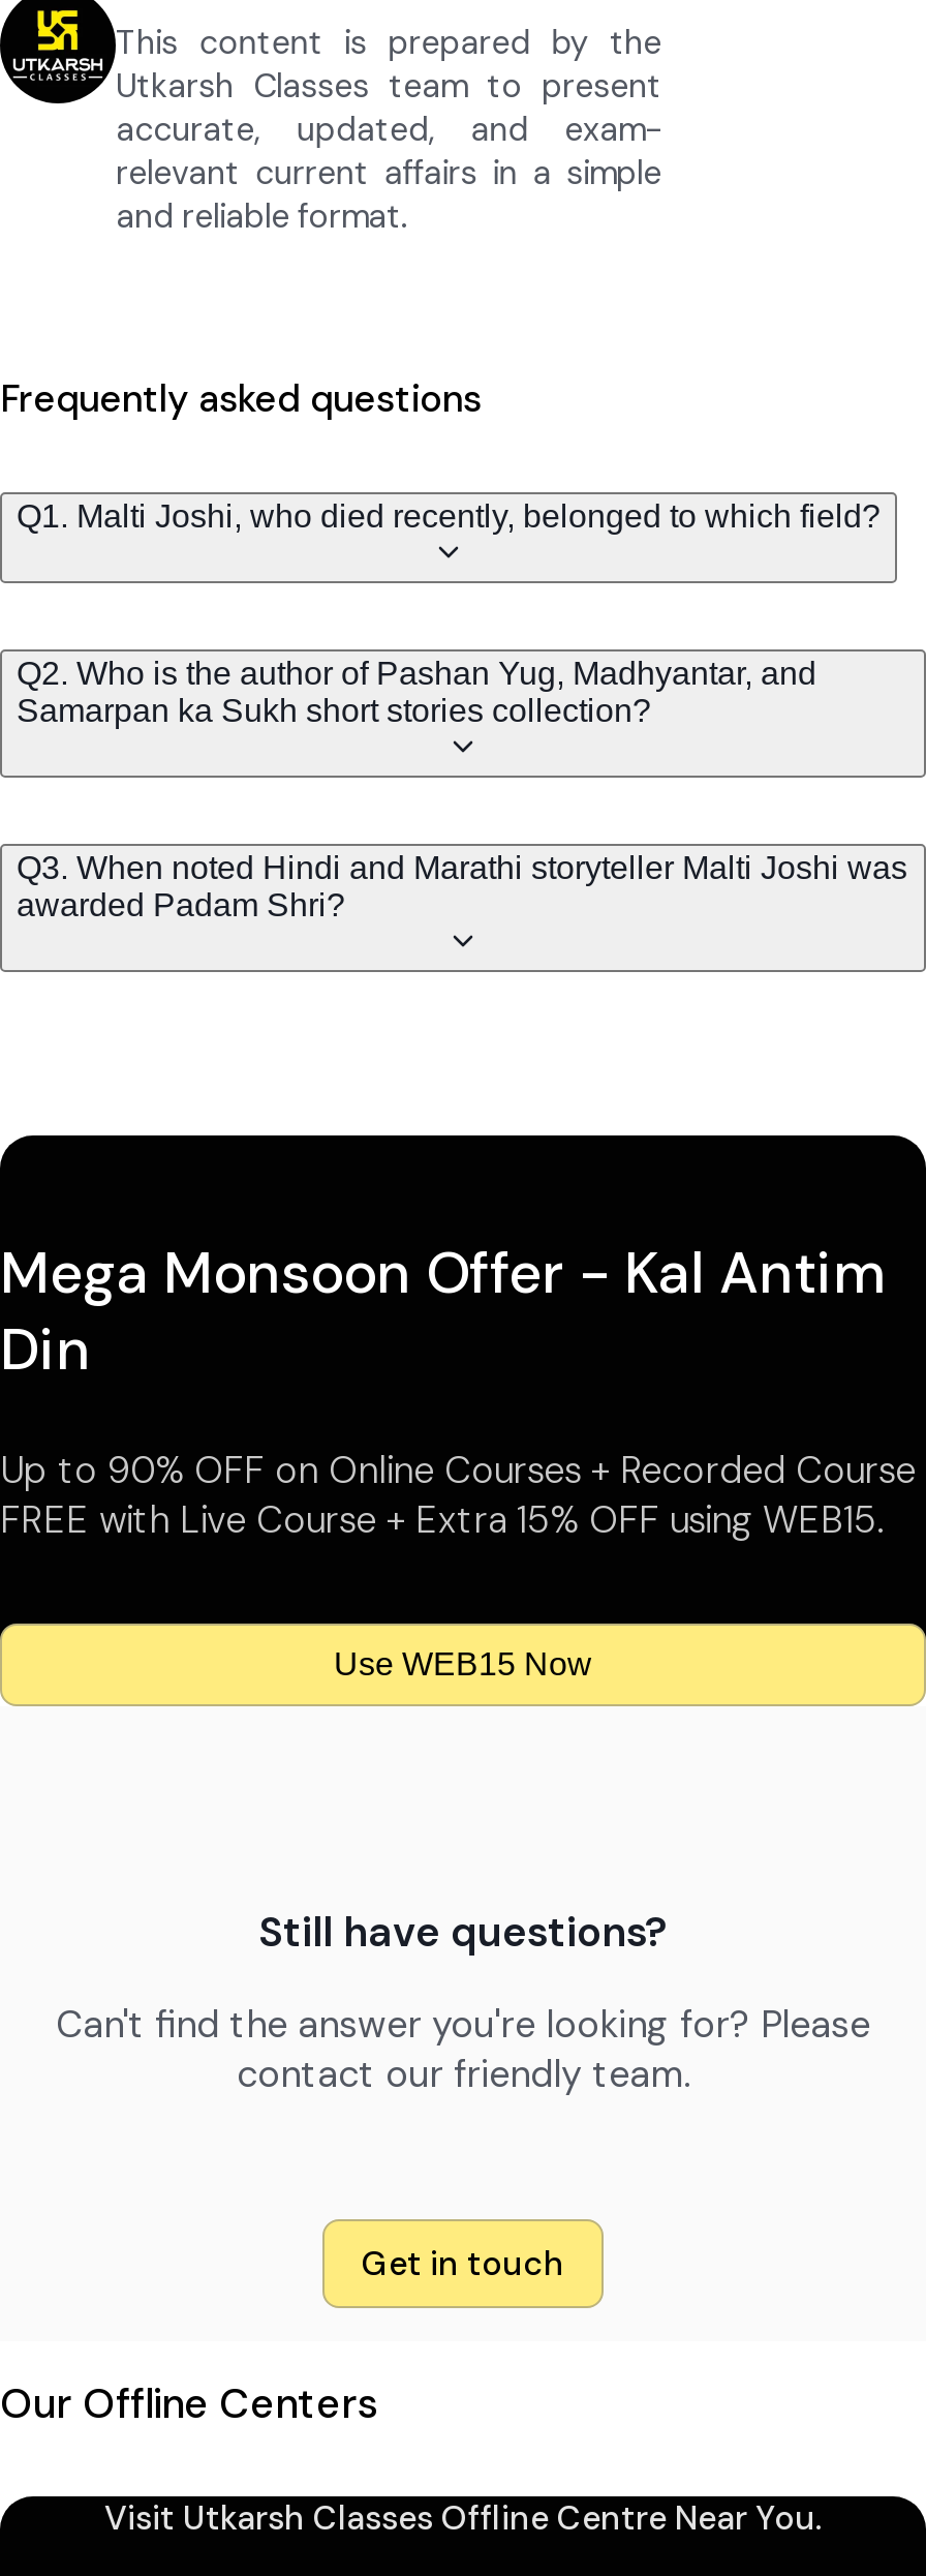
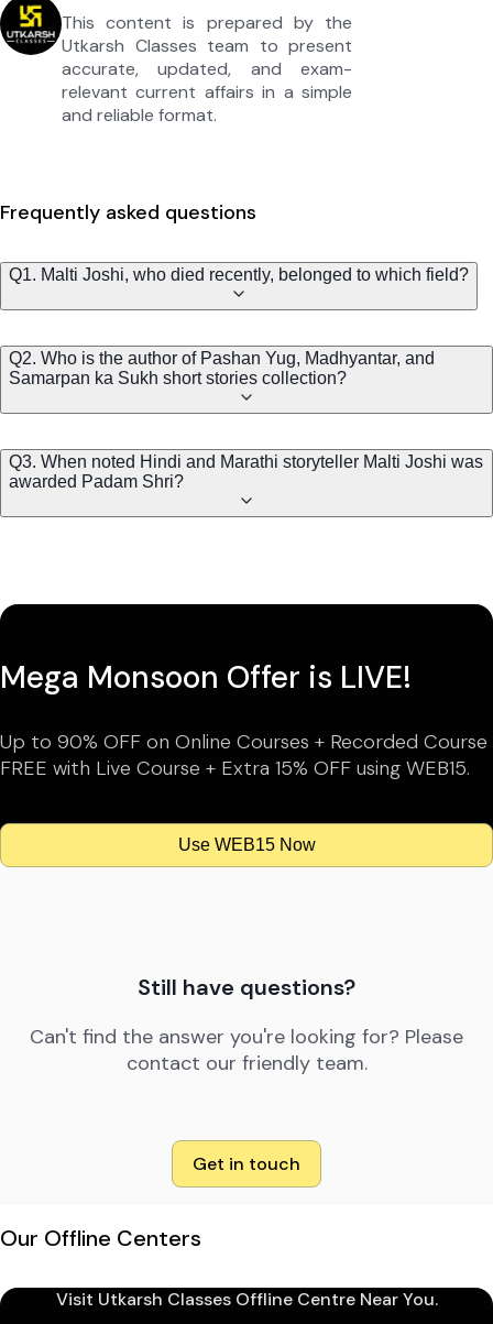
[0,1235,885,1388] Mega Monsoon Offer - Kal Antim | Din -> [0,657,412,698] Mega Monsoon Offer is LIVE!

